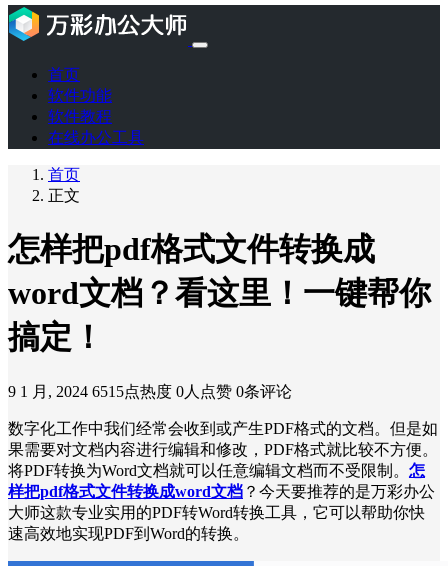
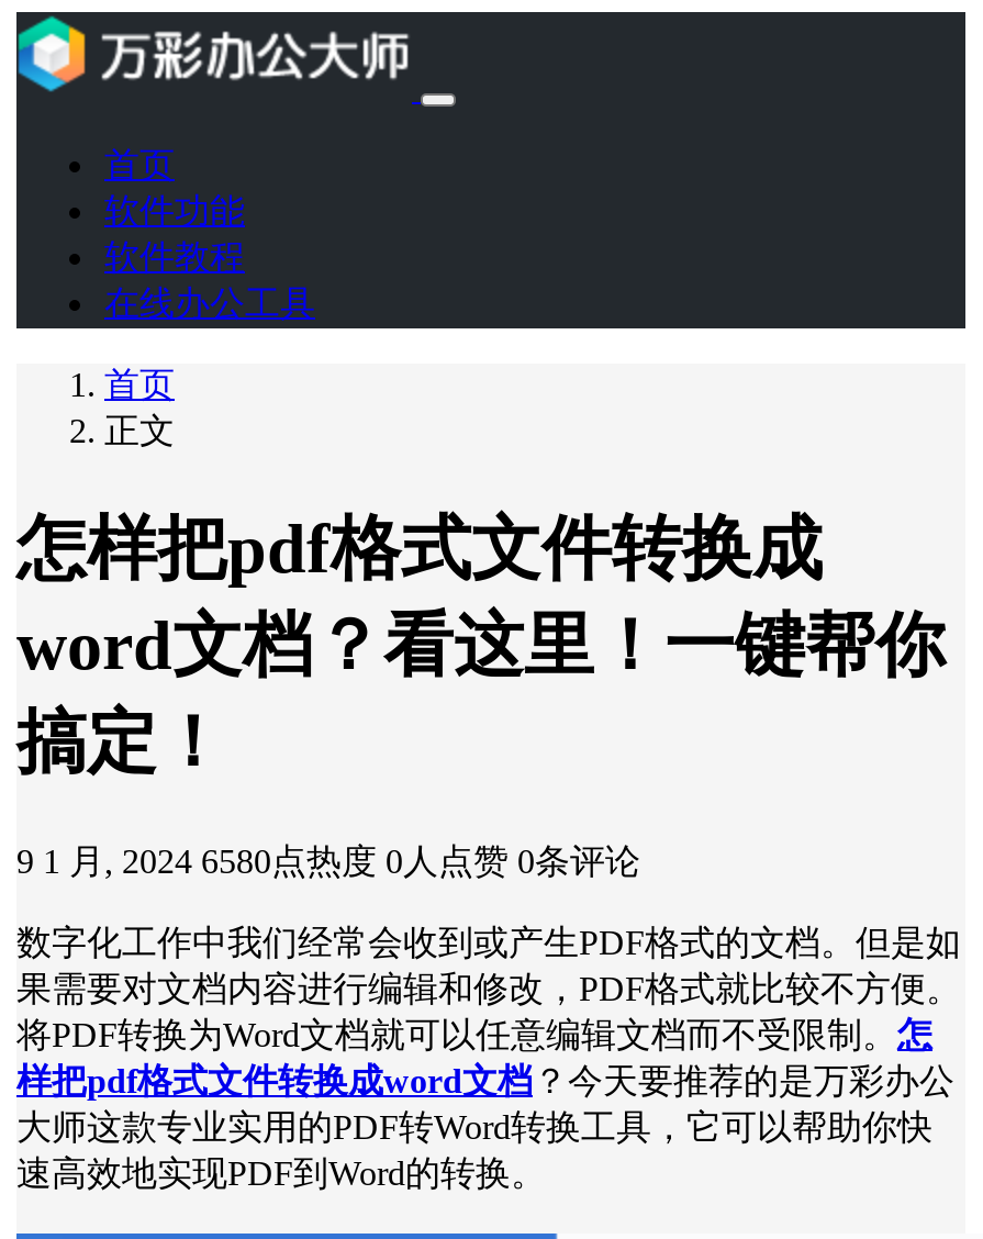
[8,383,292,400] 9 1 月, 2024 6515点热度 0人点赞 0条评论 -> [16,842,640,880] 9 1 月, 2024 6580点热度 0人点赞 0条评论

